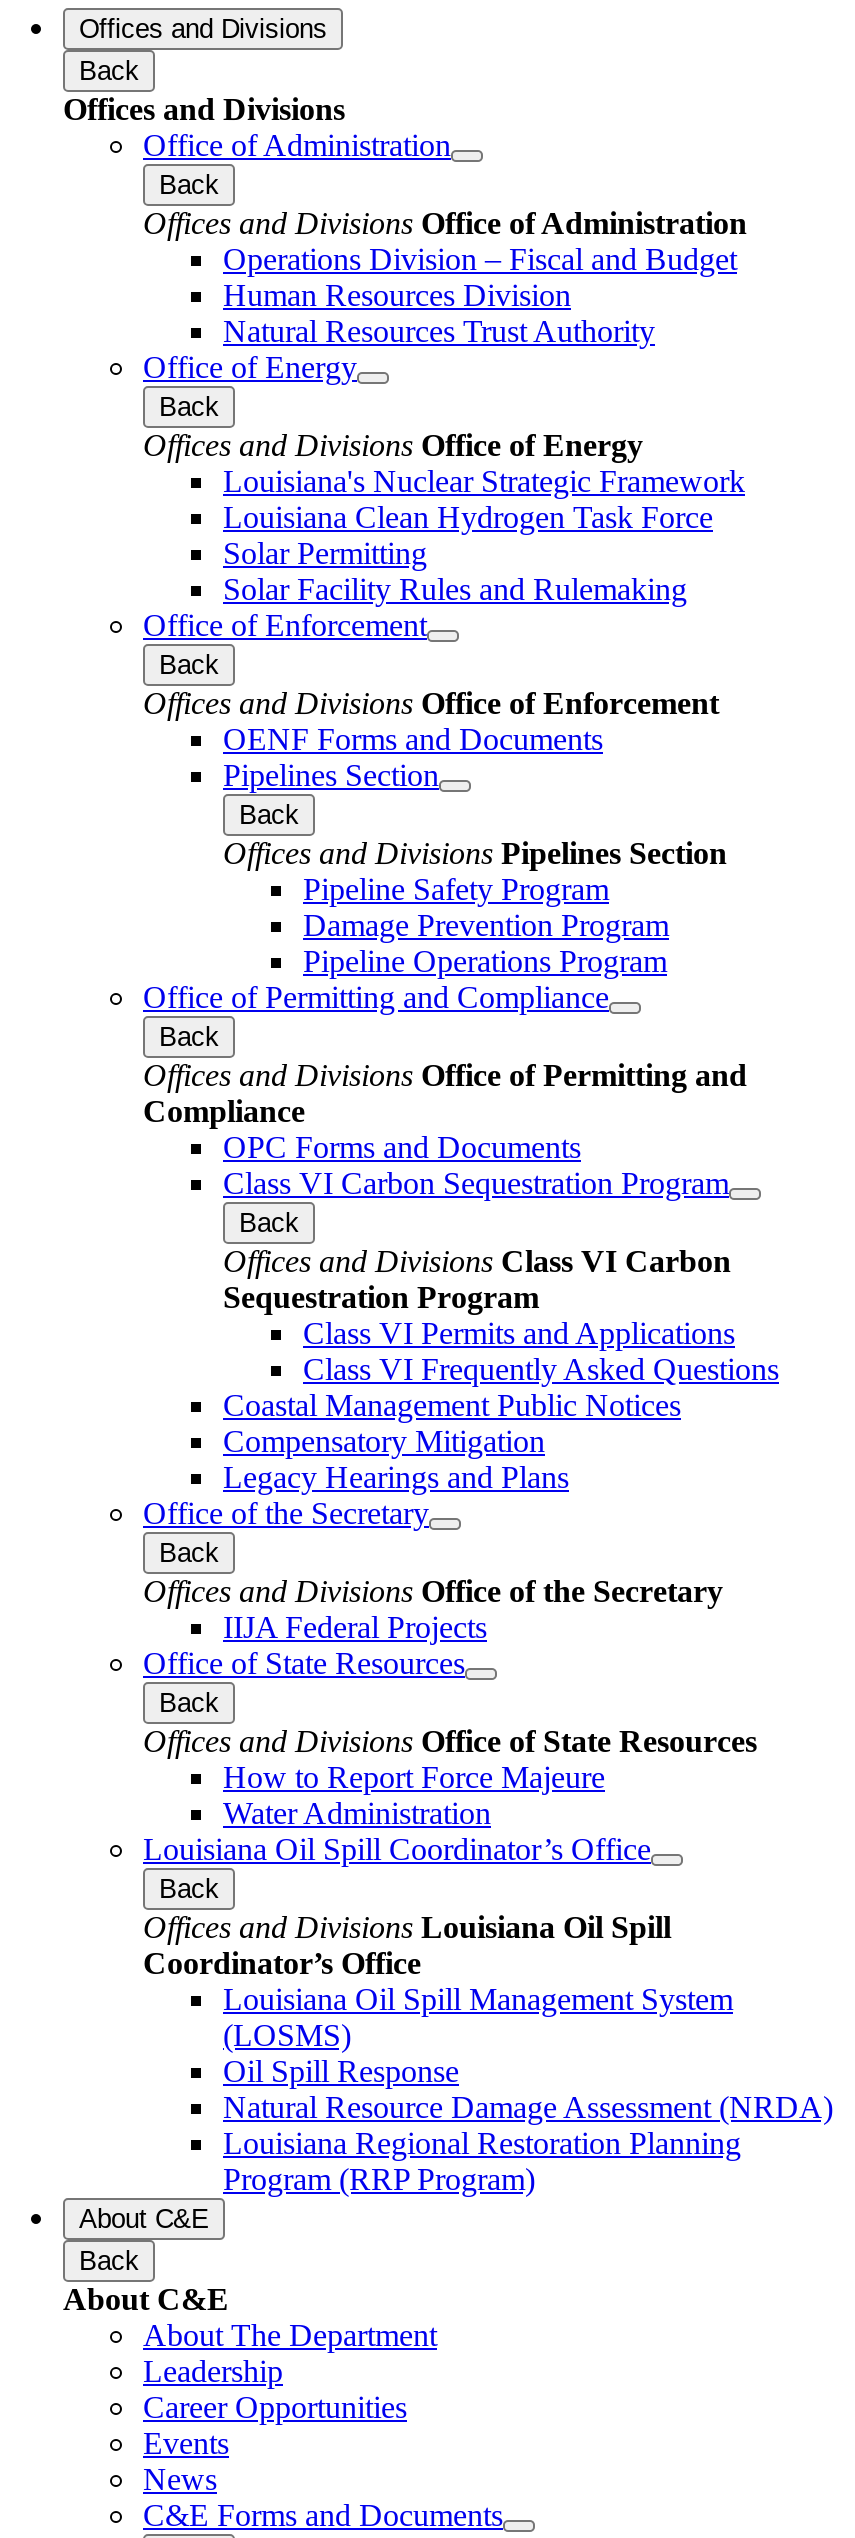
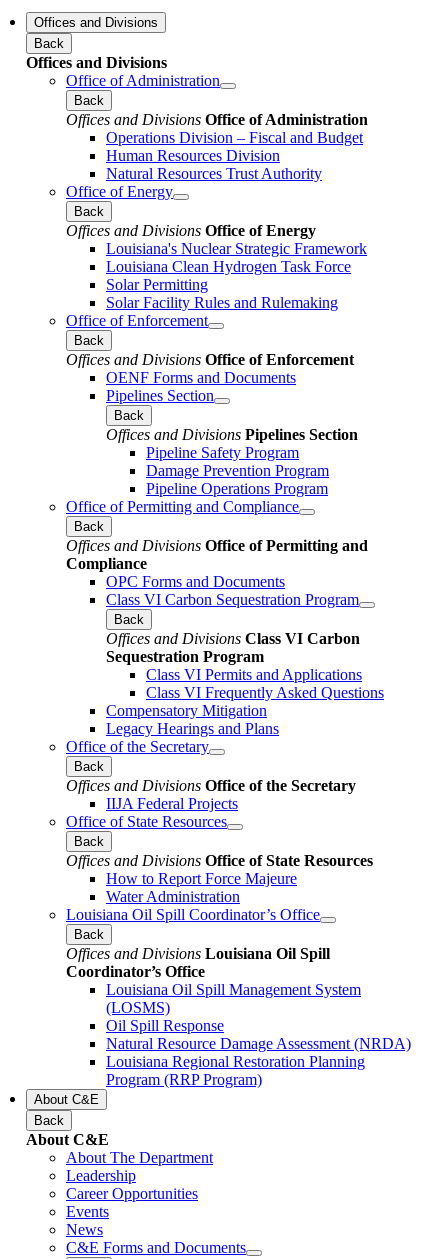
[223,1387,681,1421] Coastal Management Public Notices -> none

